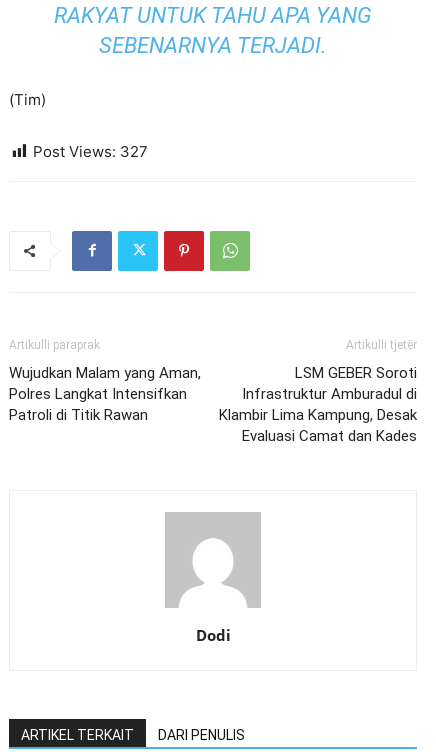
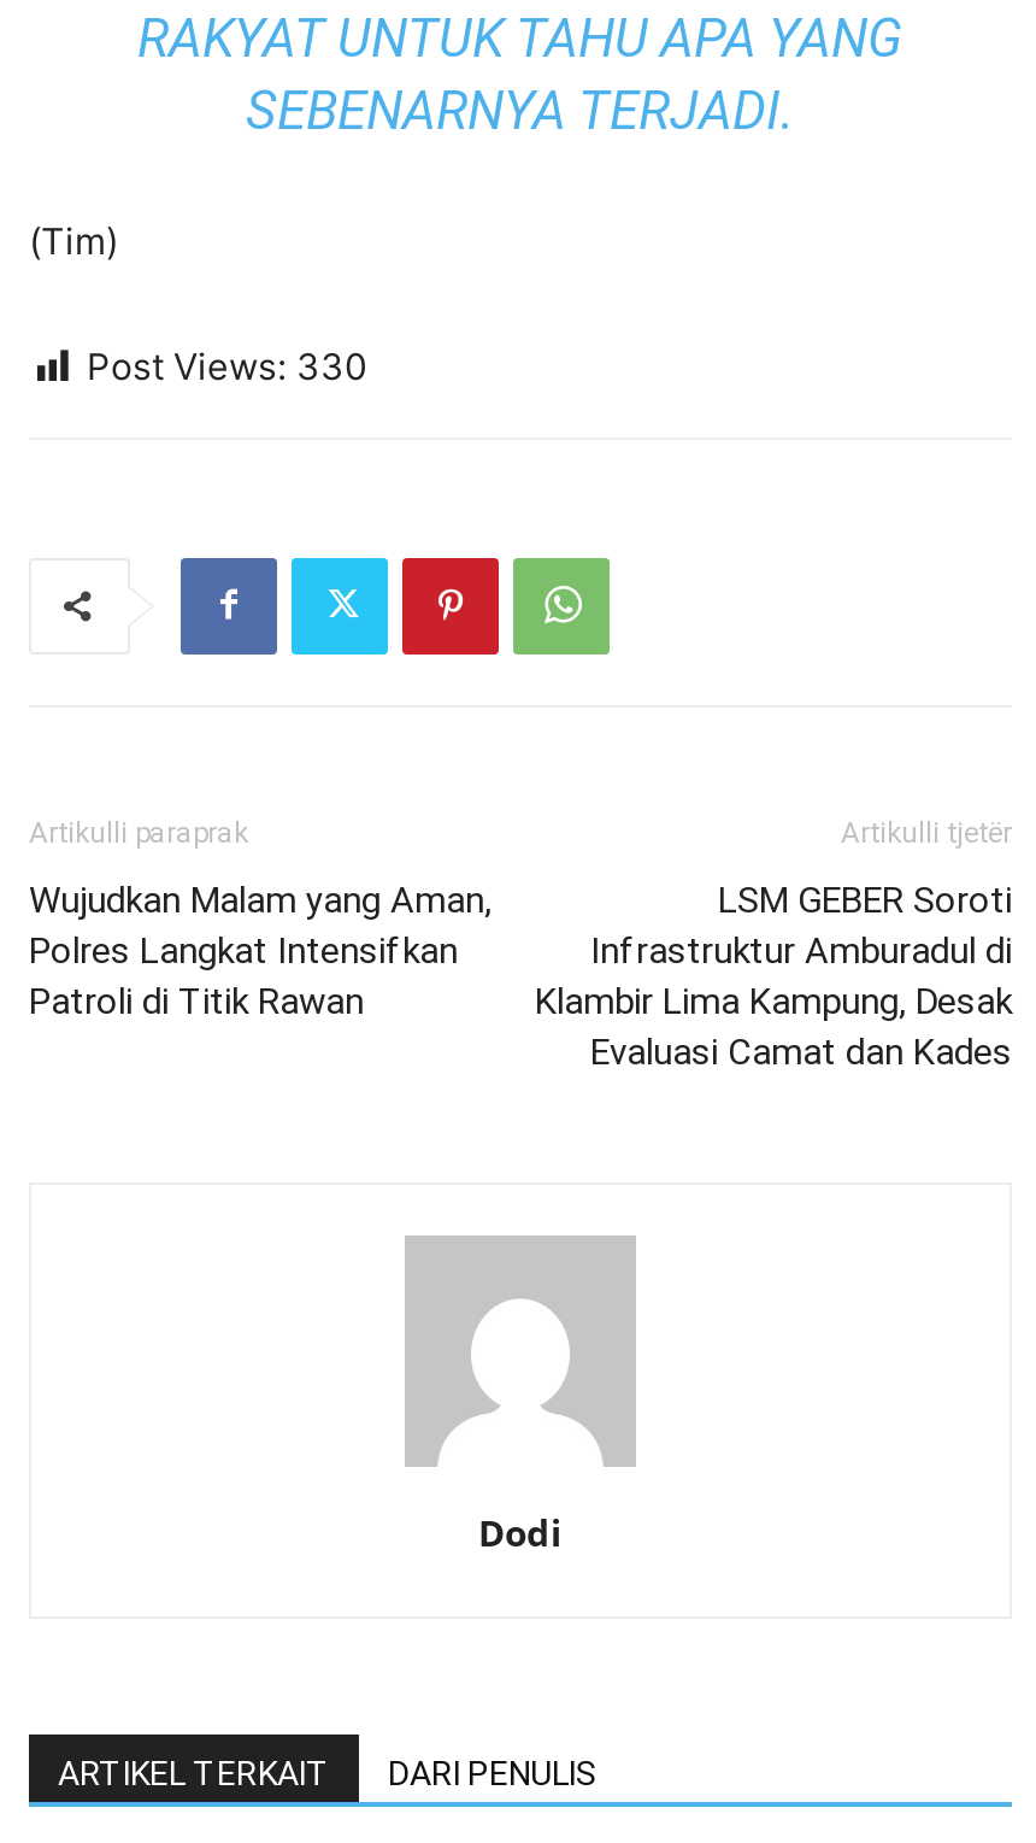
[33,142,148,161] Post Views: 327 -> [87,342,366,388] Post Views: 330

